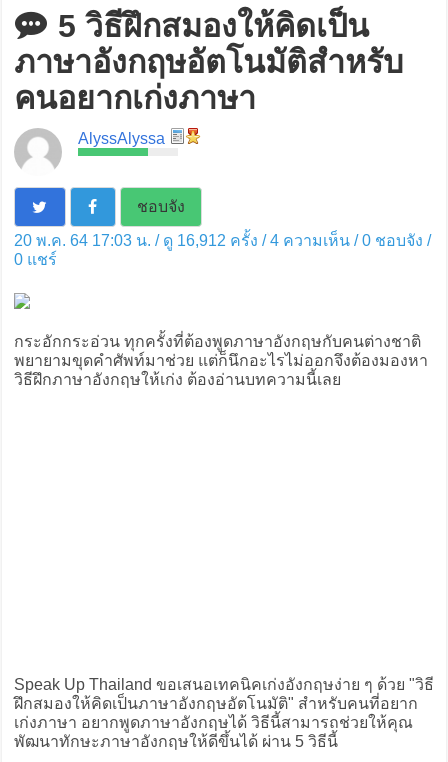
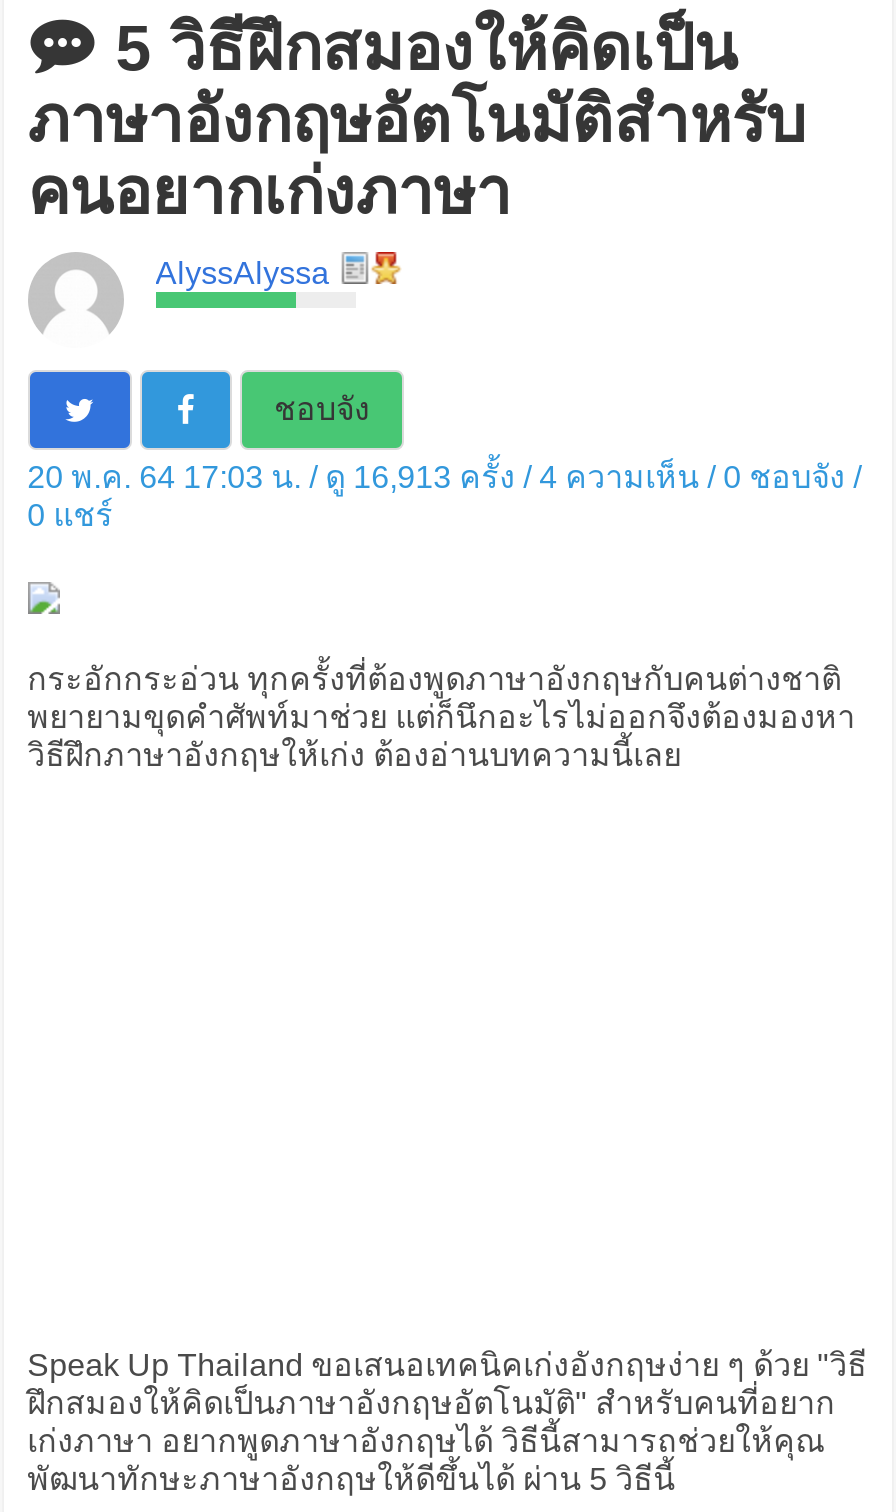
[14,232,431,249] 20 พ.ค. 64 17:03 น. / ดู 16,912 ครั้ง / 4 ความเห็น / 0ชอบจัง / -> [27,460,861,494] 20 พ.ค. 64 17:03 น. / ดู 16,913 ครั้ง / 4 ความเห็น / 0ชอบจัง /

